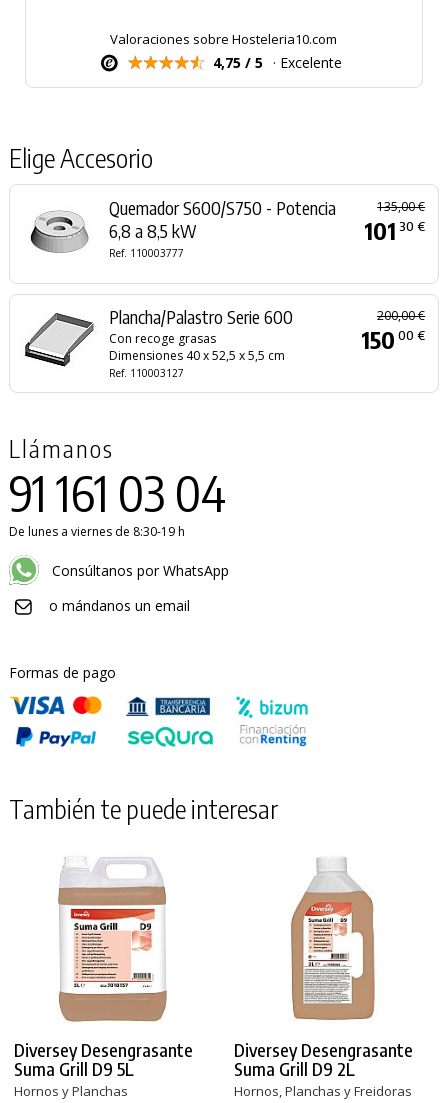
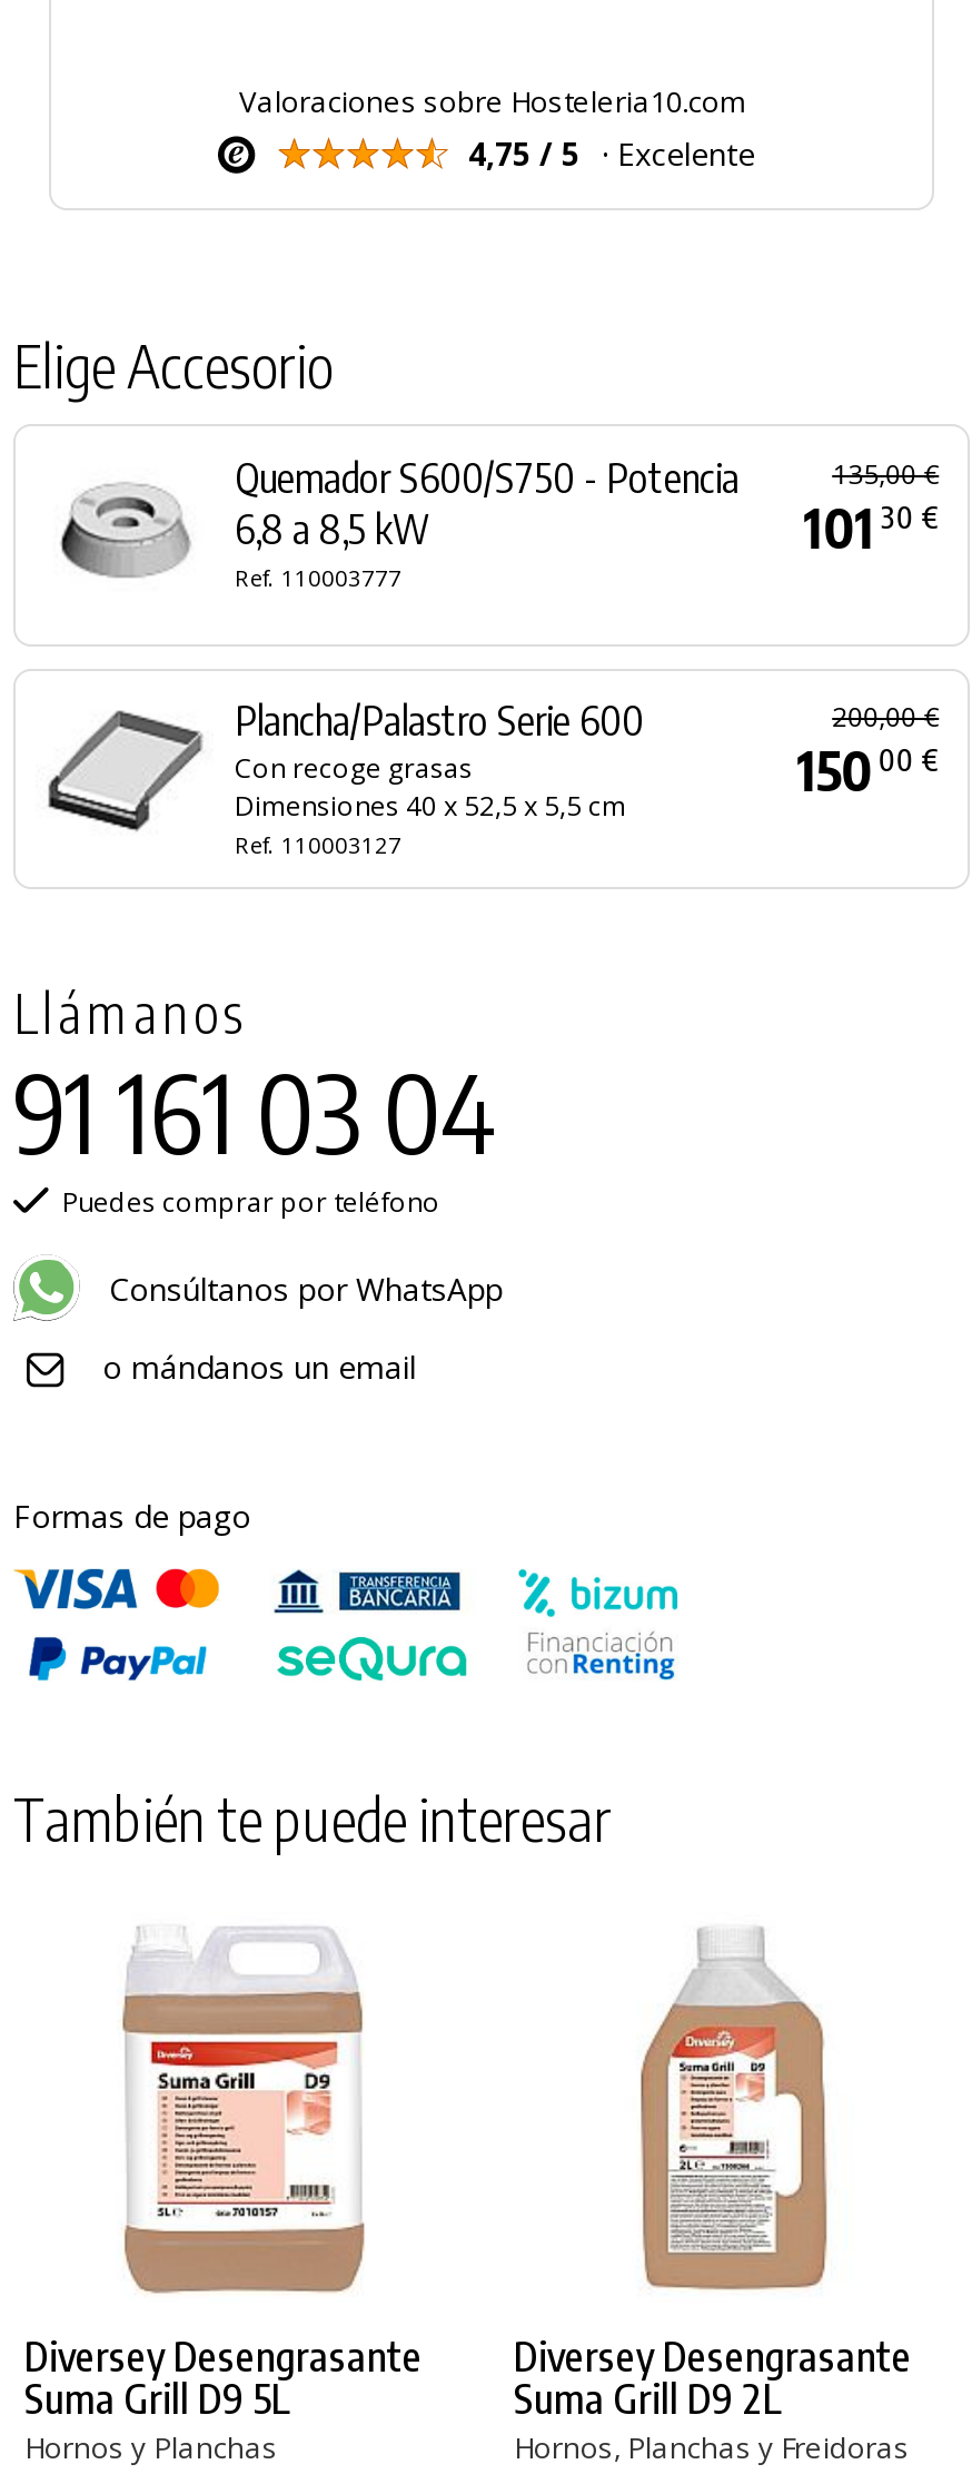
[9,523,185,540] De lunes a viernes de 8:30-19 h -> [62,1183,440,1221] Puedes comprar por teléfono

